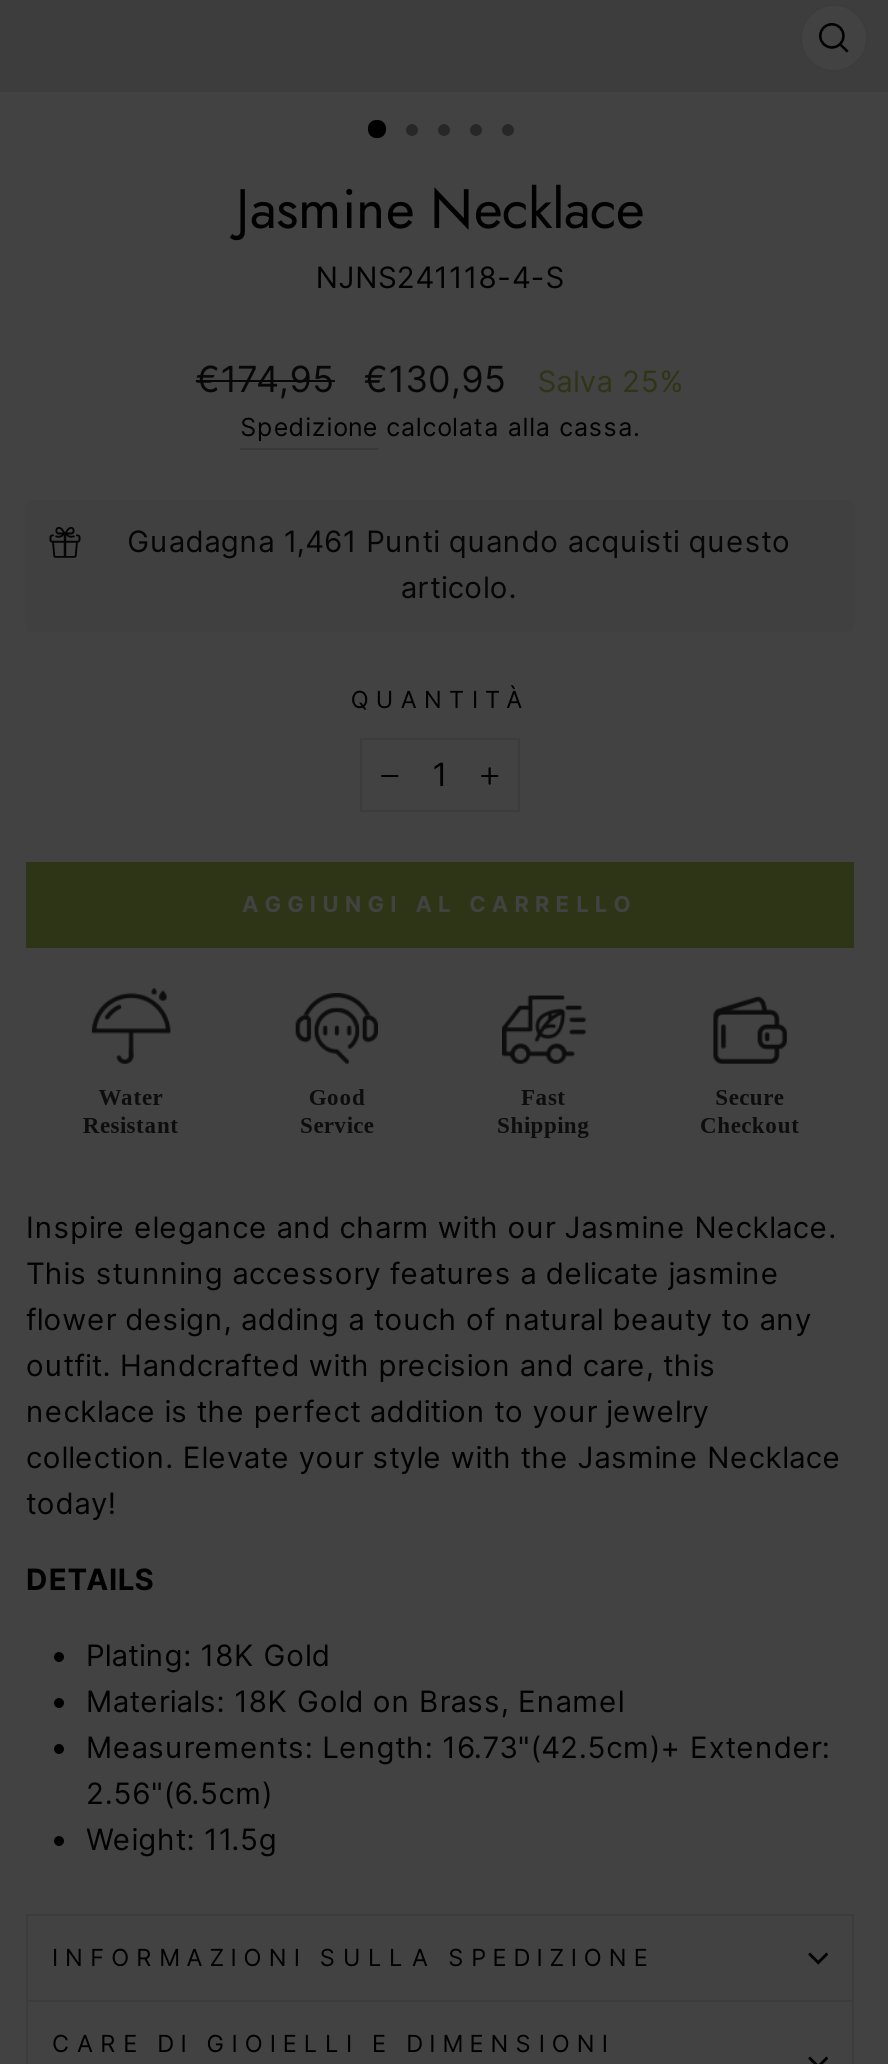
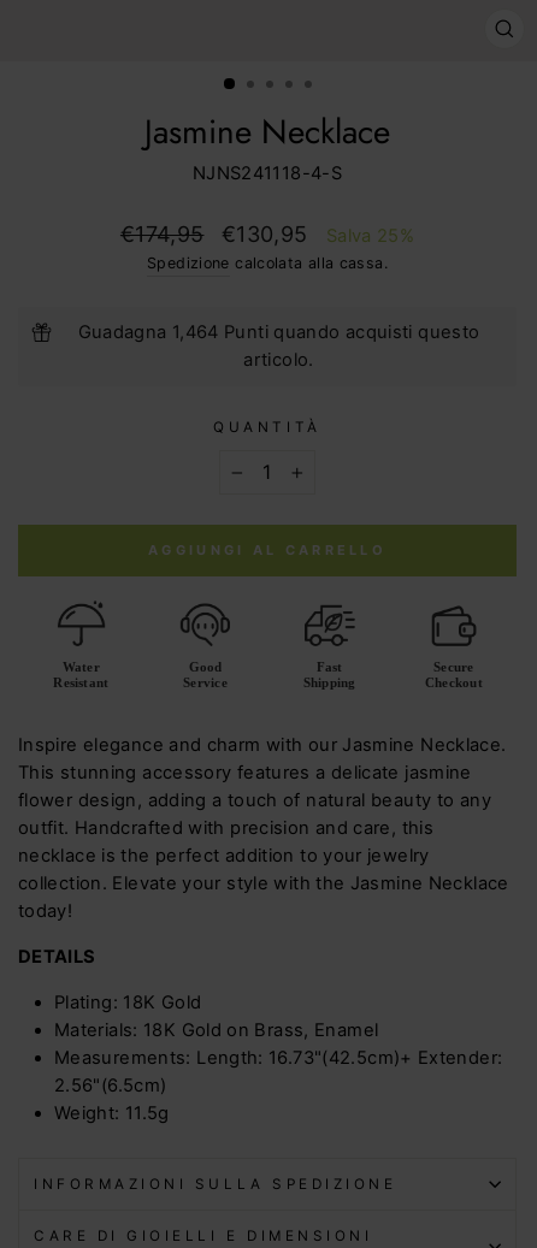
[127,524,791,560] Guadagna 1,461 Punti quando acquisti questo -> [78,321,480,343] Guadagna 1,464 Punti quando acquisti questo

